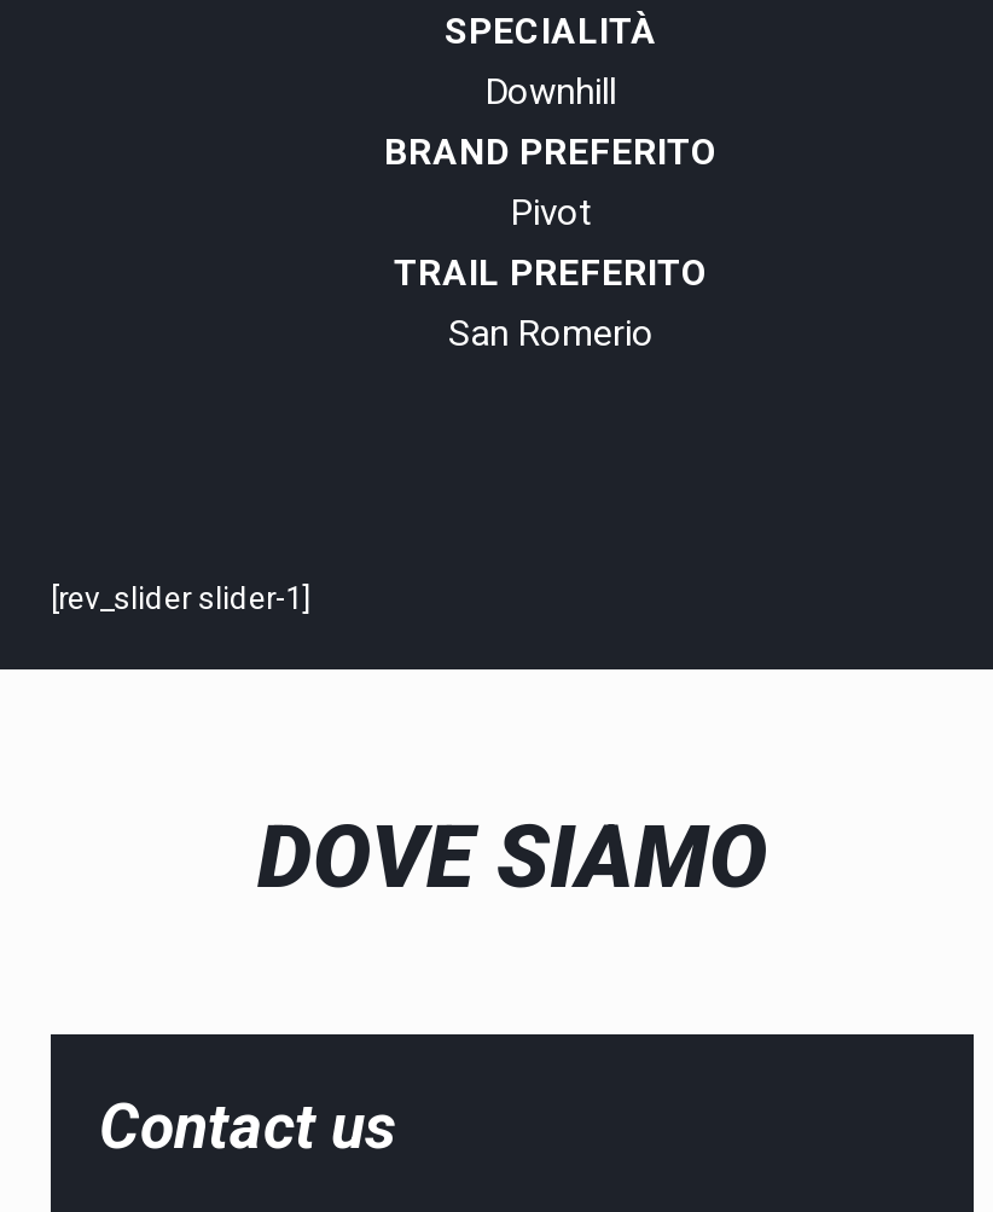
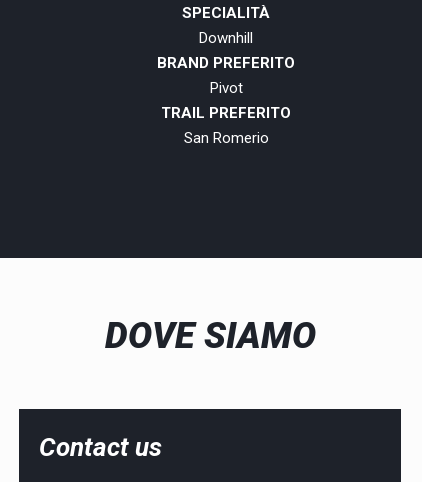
[51,579,309,615] [rev_slider slider-1] -> none

